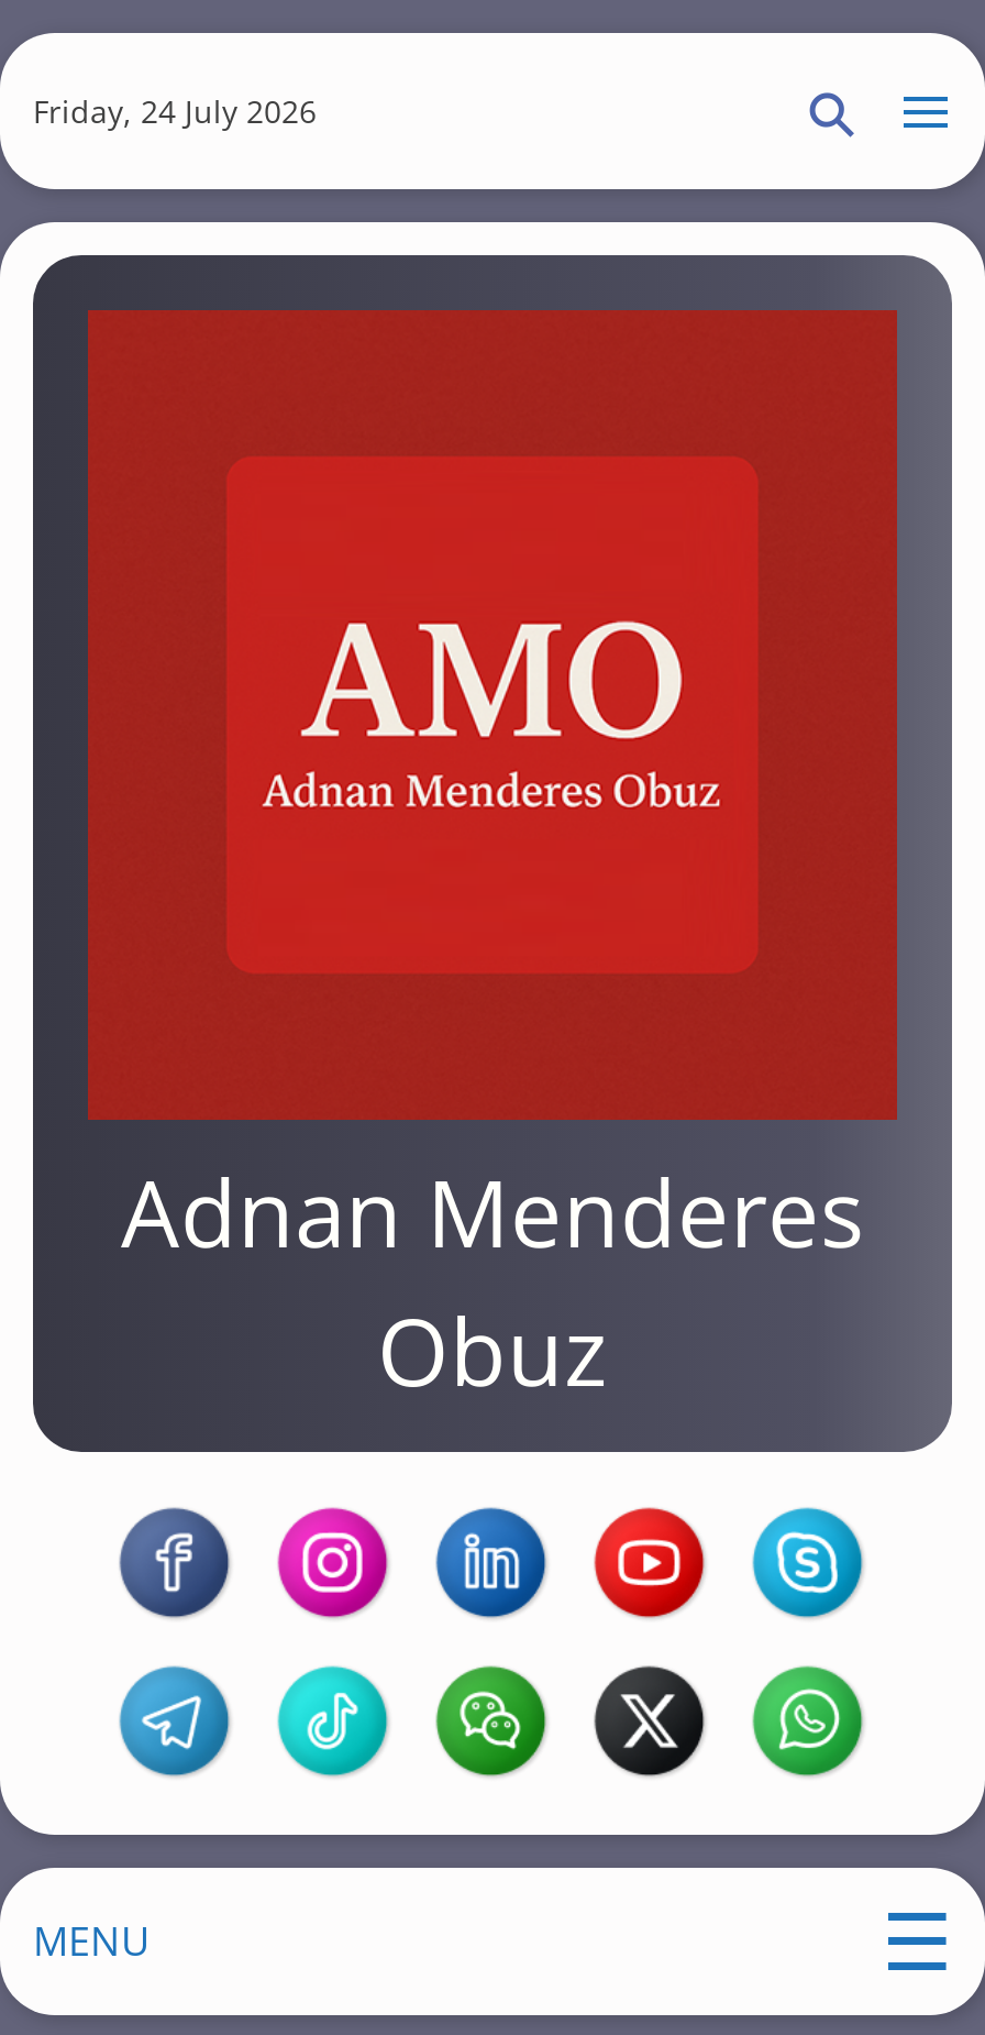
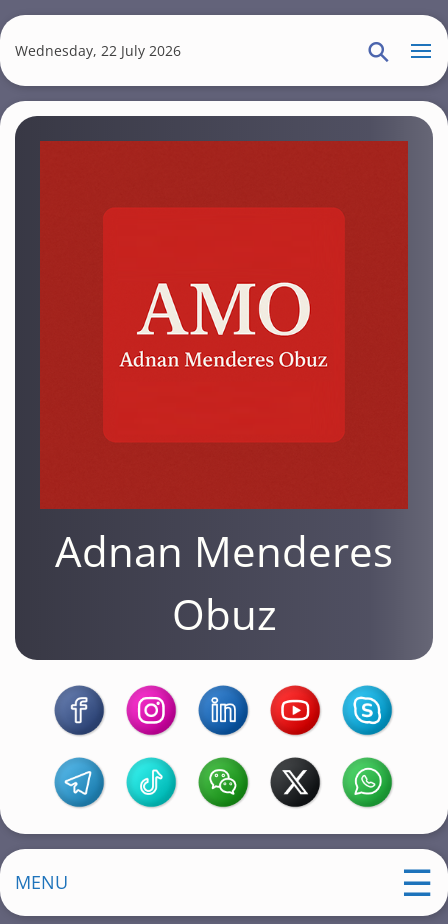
[33,90,317,132] Friday, 24 July 2026 -> [15,41,181,60] Wednesday, 22 July 2026

